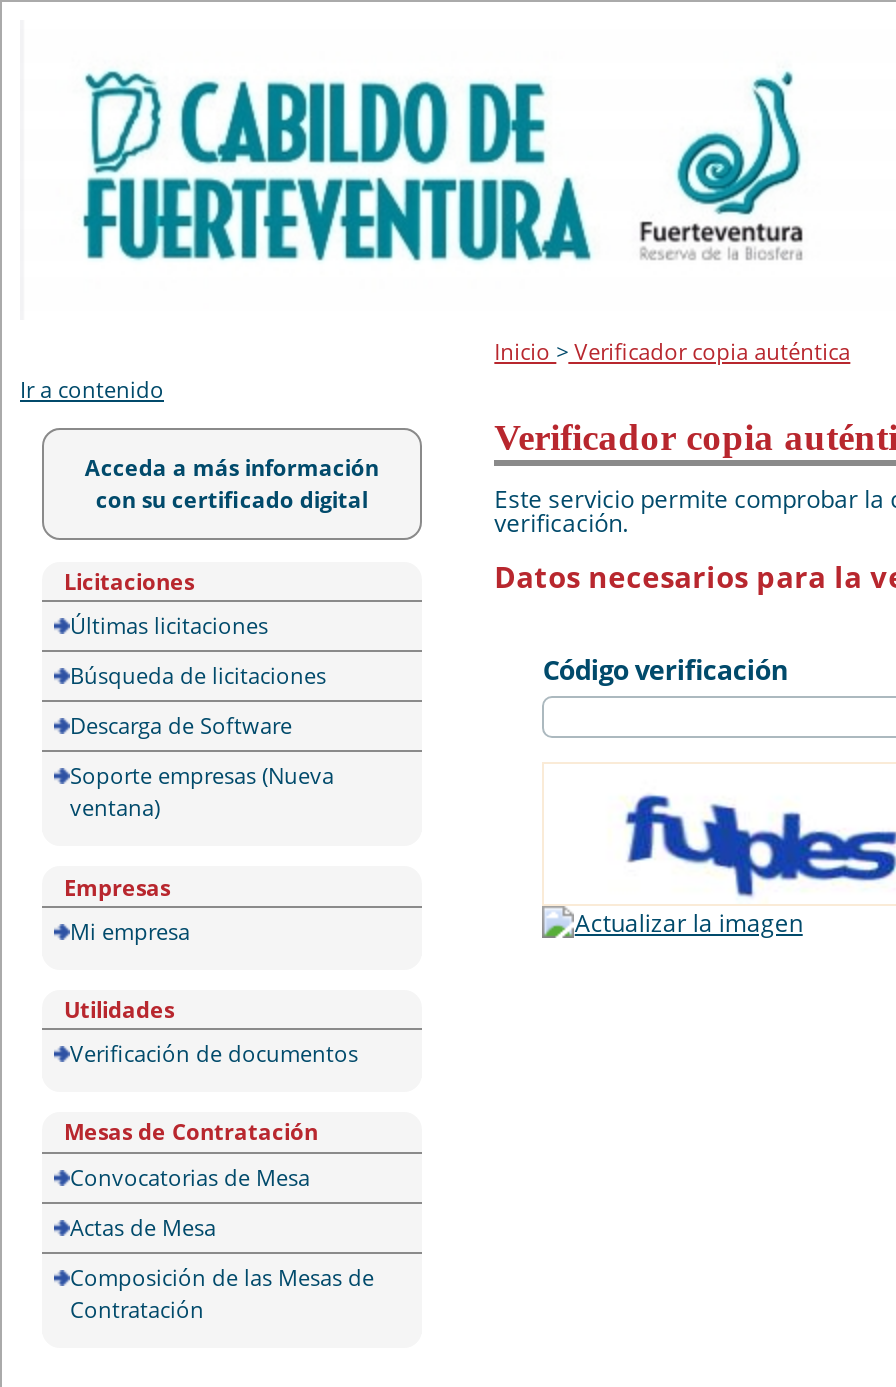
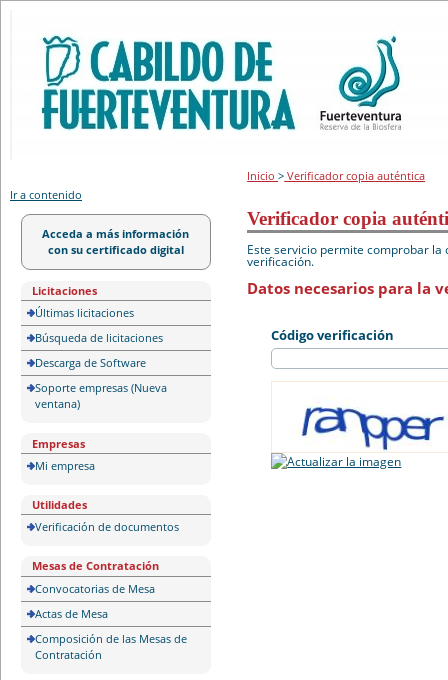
[604,794,890,900] [image] -> [301,398,445,451] [image]

